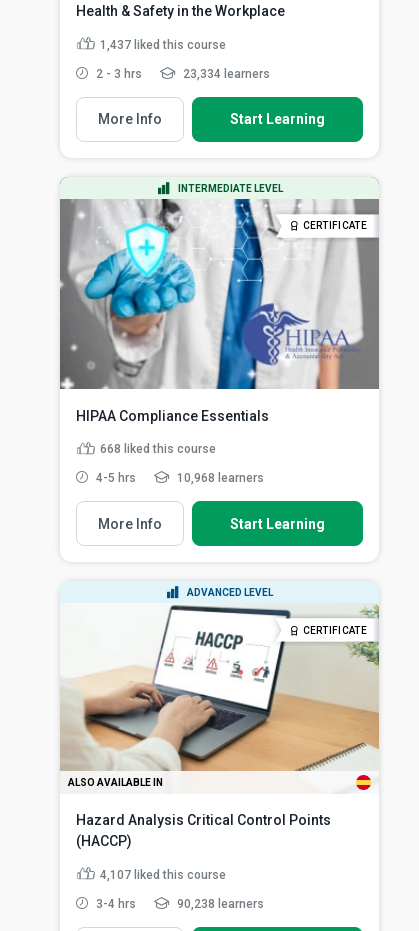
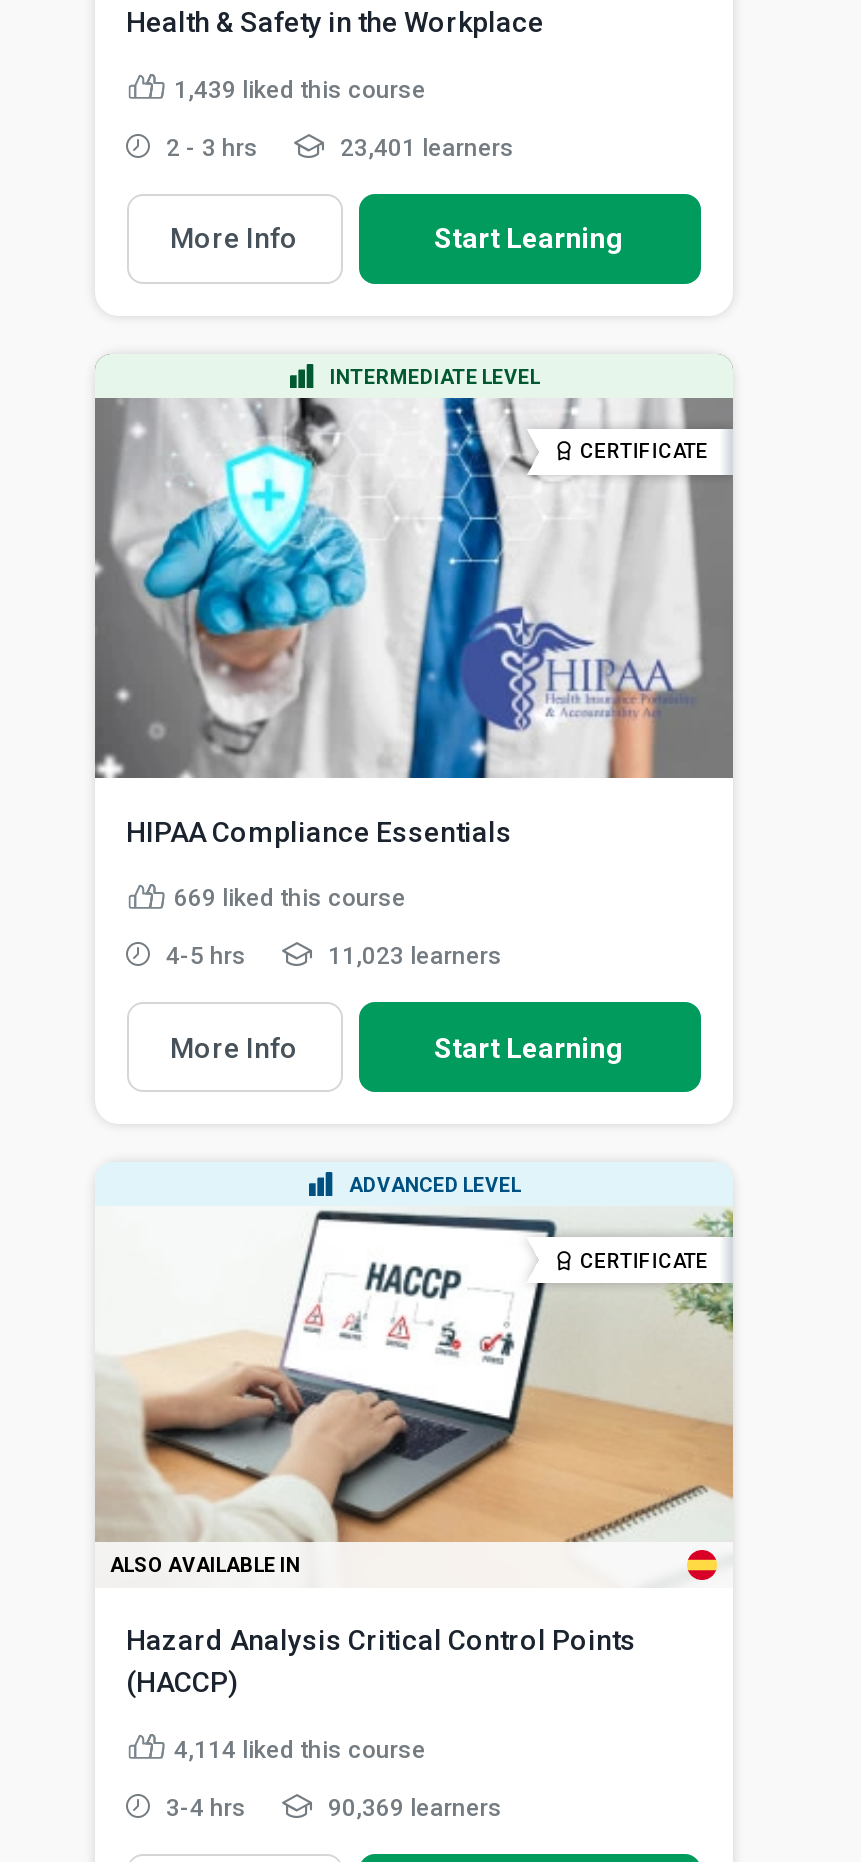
[99,38,225,52] 1,437 liked this course -> [174,76,426,104] 1,439 liked this course
[179,66,269,80] 23,334 learners -> [334,133,514,161] 23,401 learners
[99,442,215,456] 668 liked this course -> [174,884,406,912] 669 liked this course
[173,471,263,485] 10,968 learners -> [322,942,502,970] 11,023 learners
[99,868,225,882] 4,107 liked this course -> [174,1736,426,1764] 4,114 liked this course
[173,896,263,910] 90,238 learners -> [322,1793,502,1821] 90,369 learners

